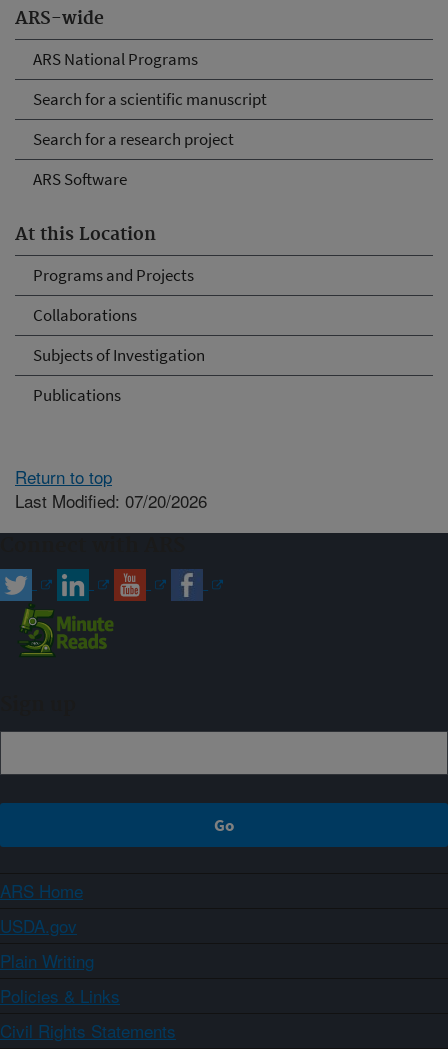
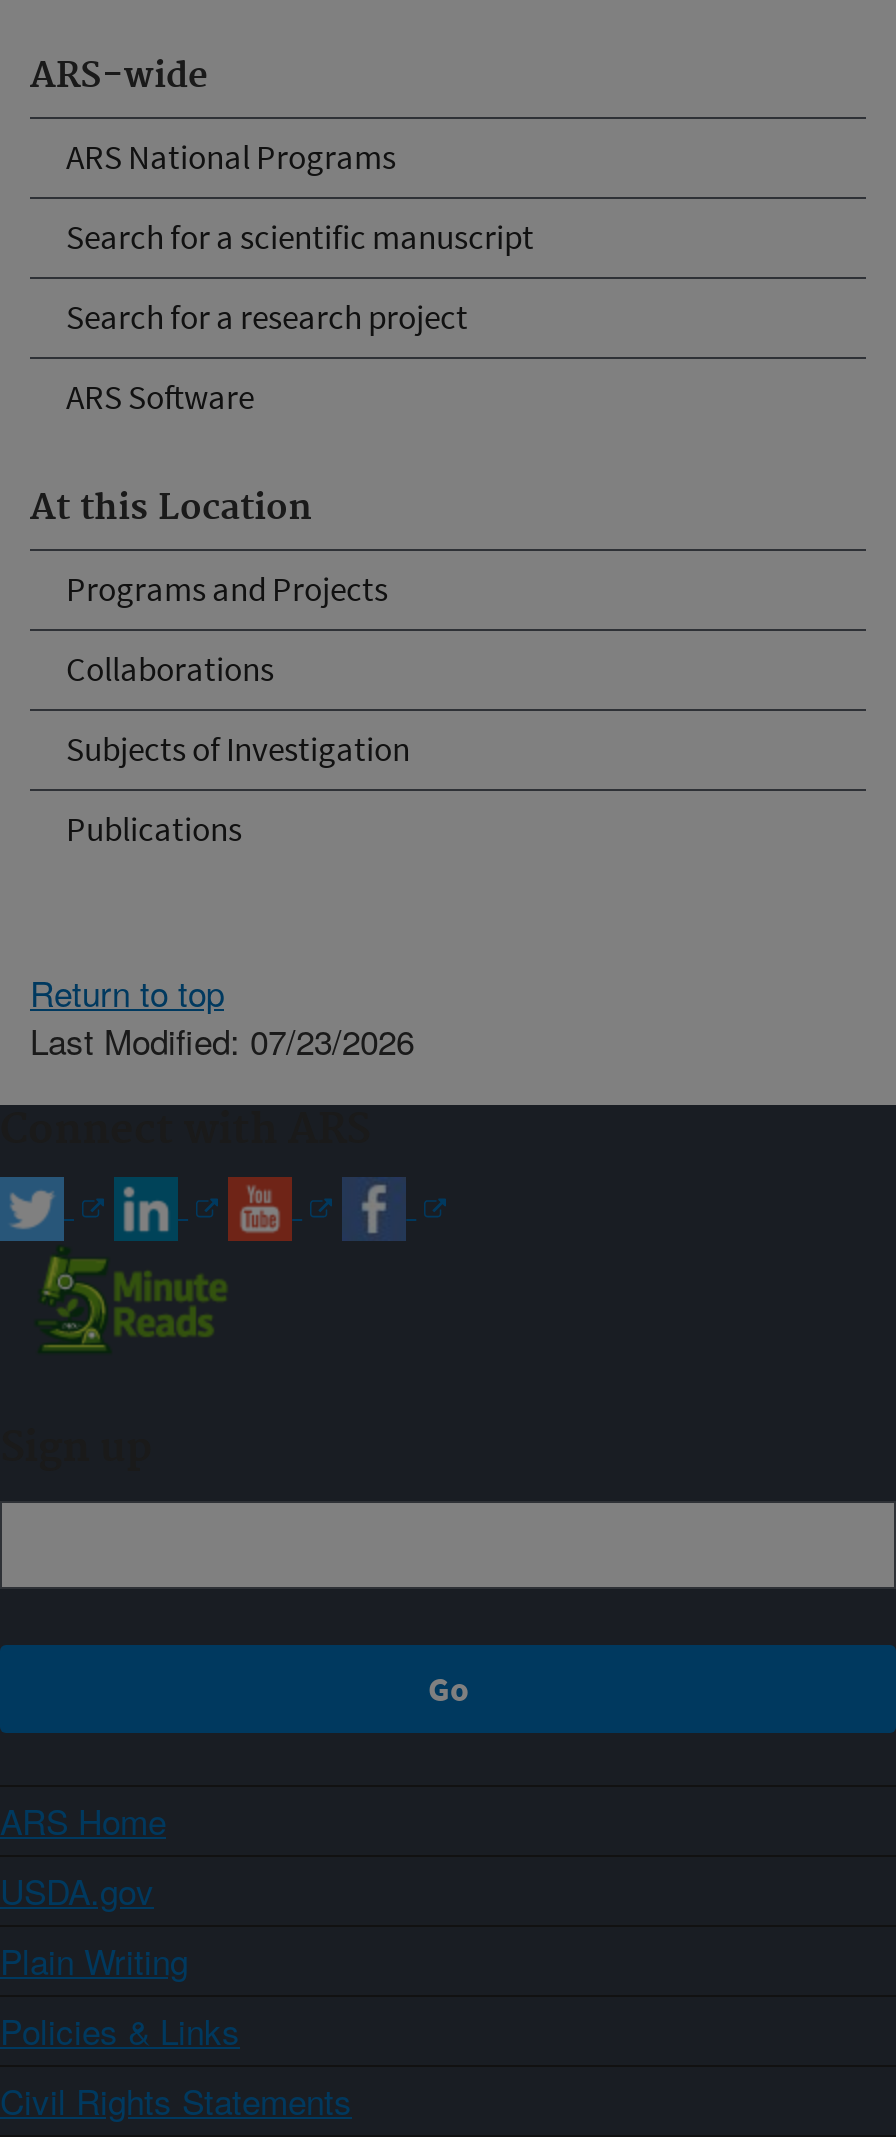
[15,487,207,512] Last Modified: 07/20/2026 -> [30,1014,414,1064] Last Modified: 07/23/2026

